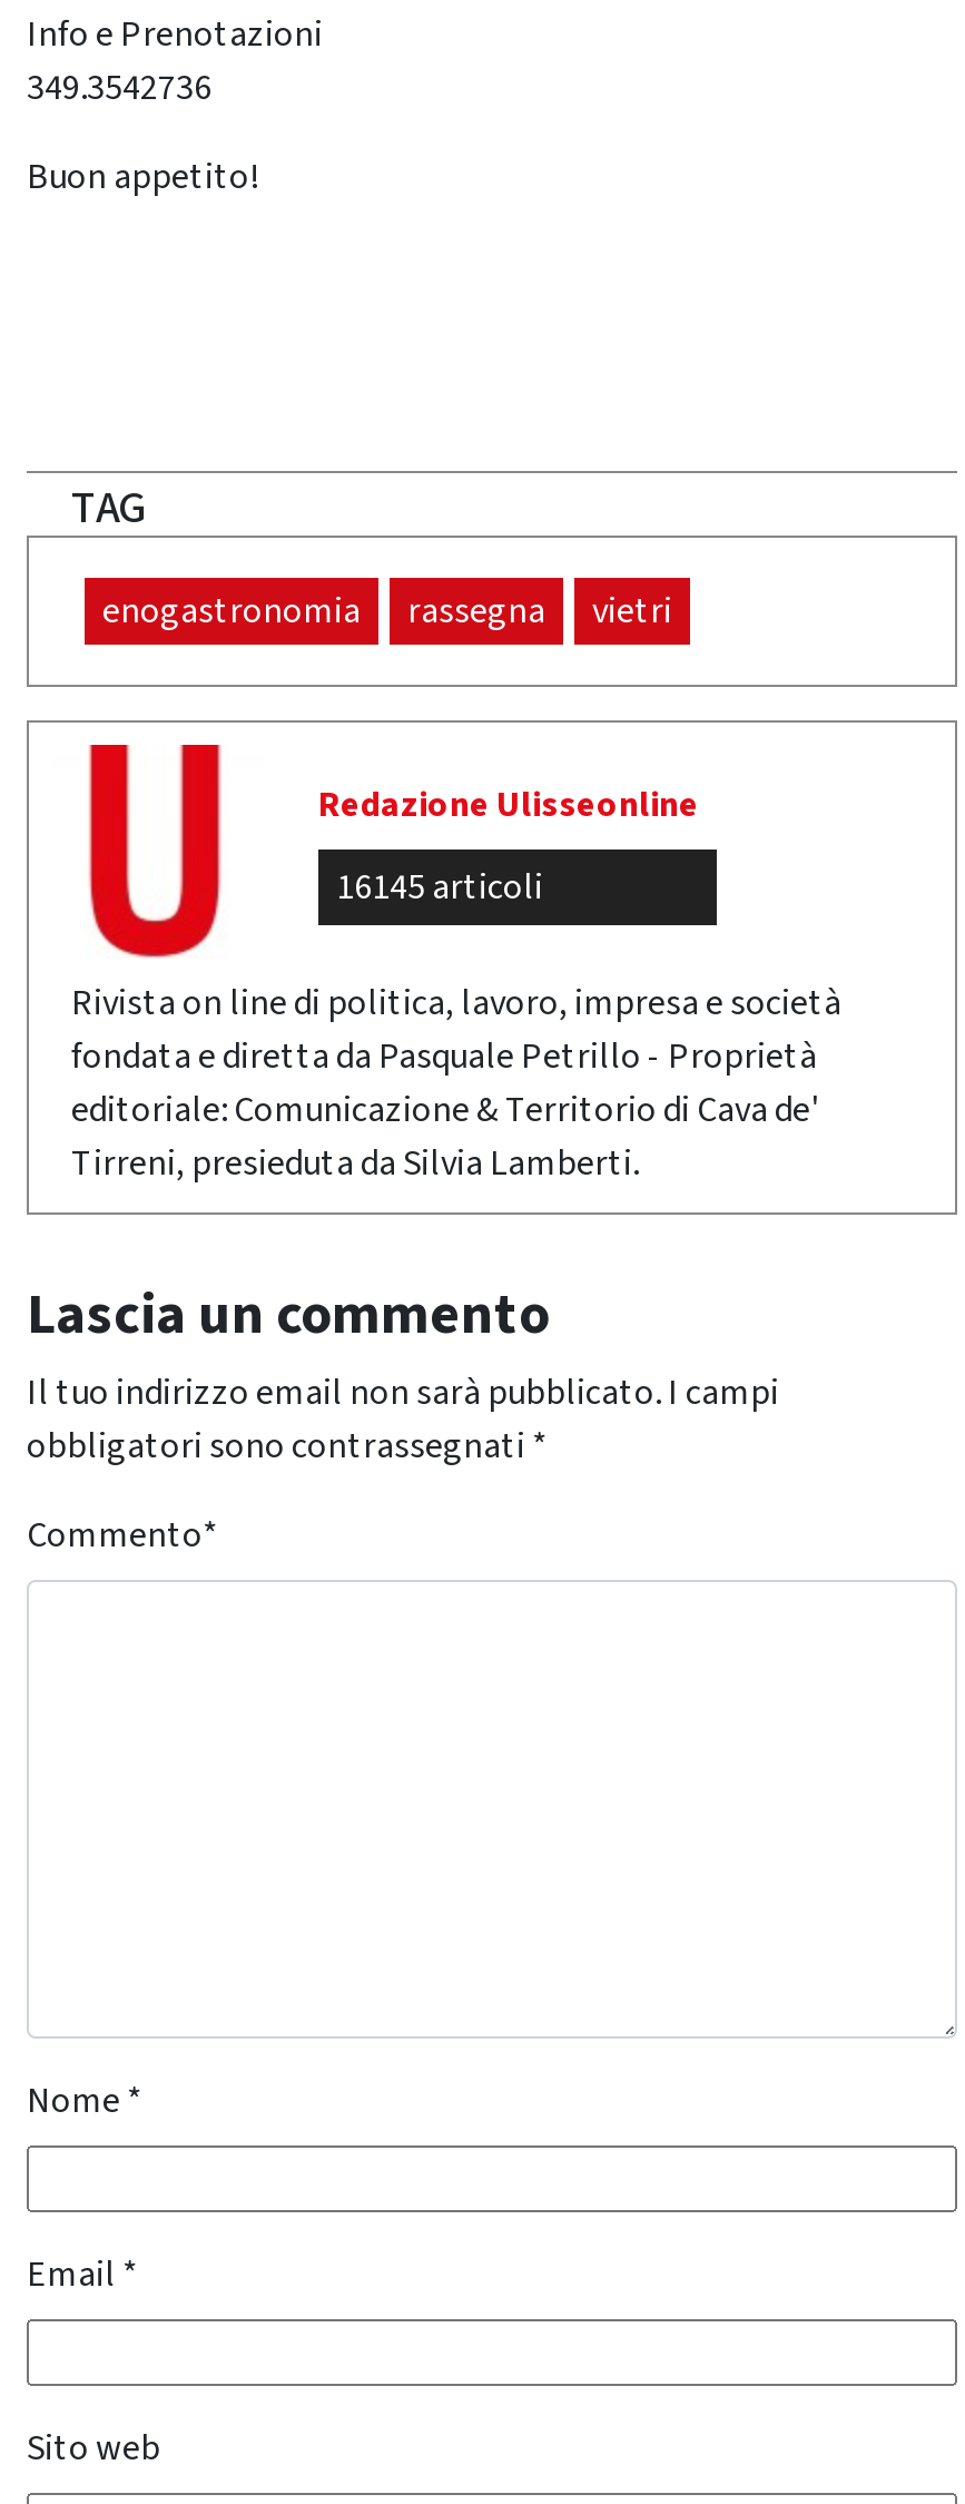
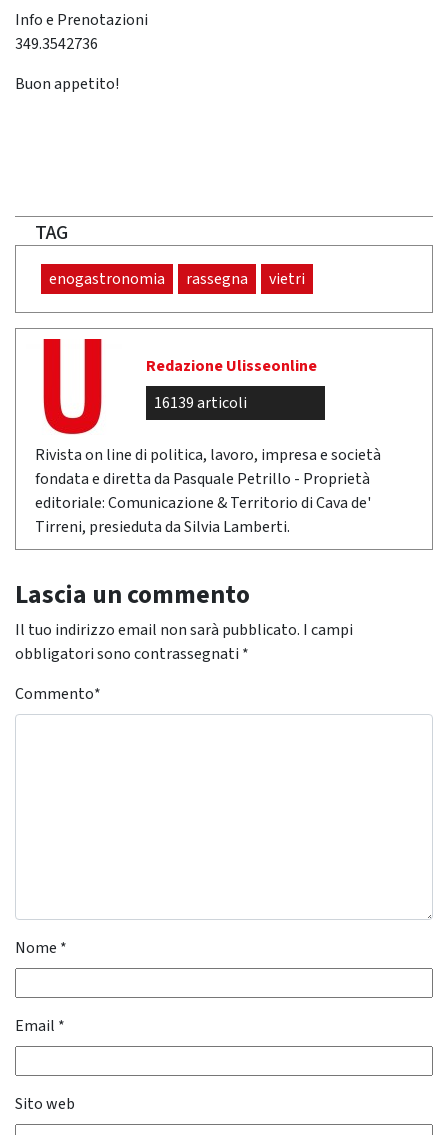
[336,863,543,912] 16145 articoli -> [154,392,247,414] 16139 articoli

